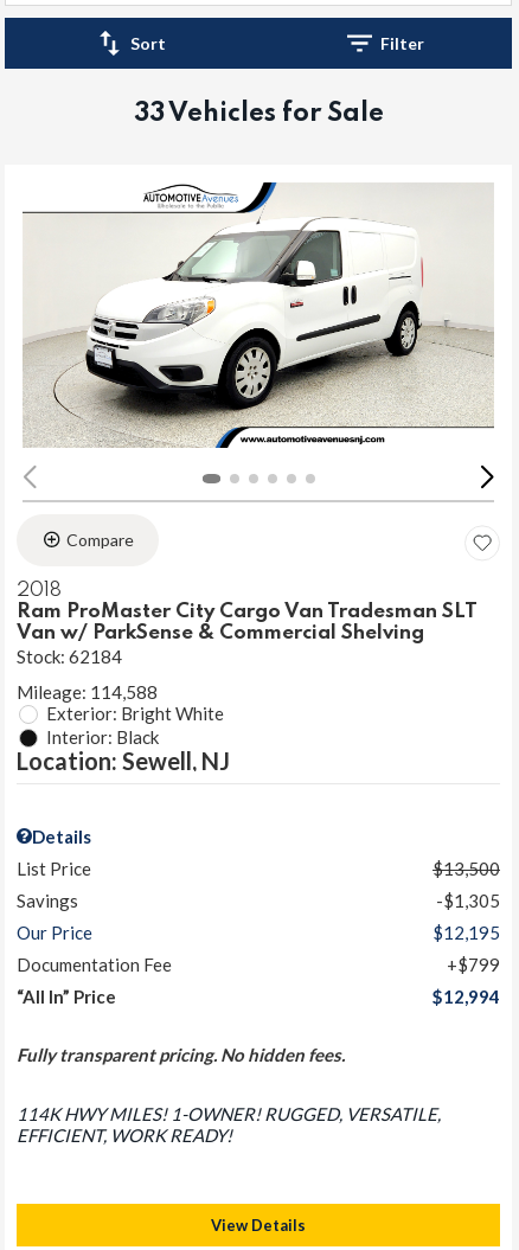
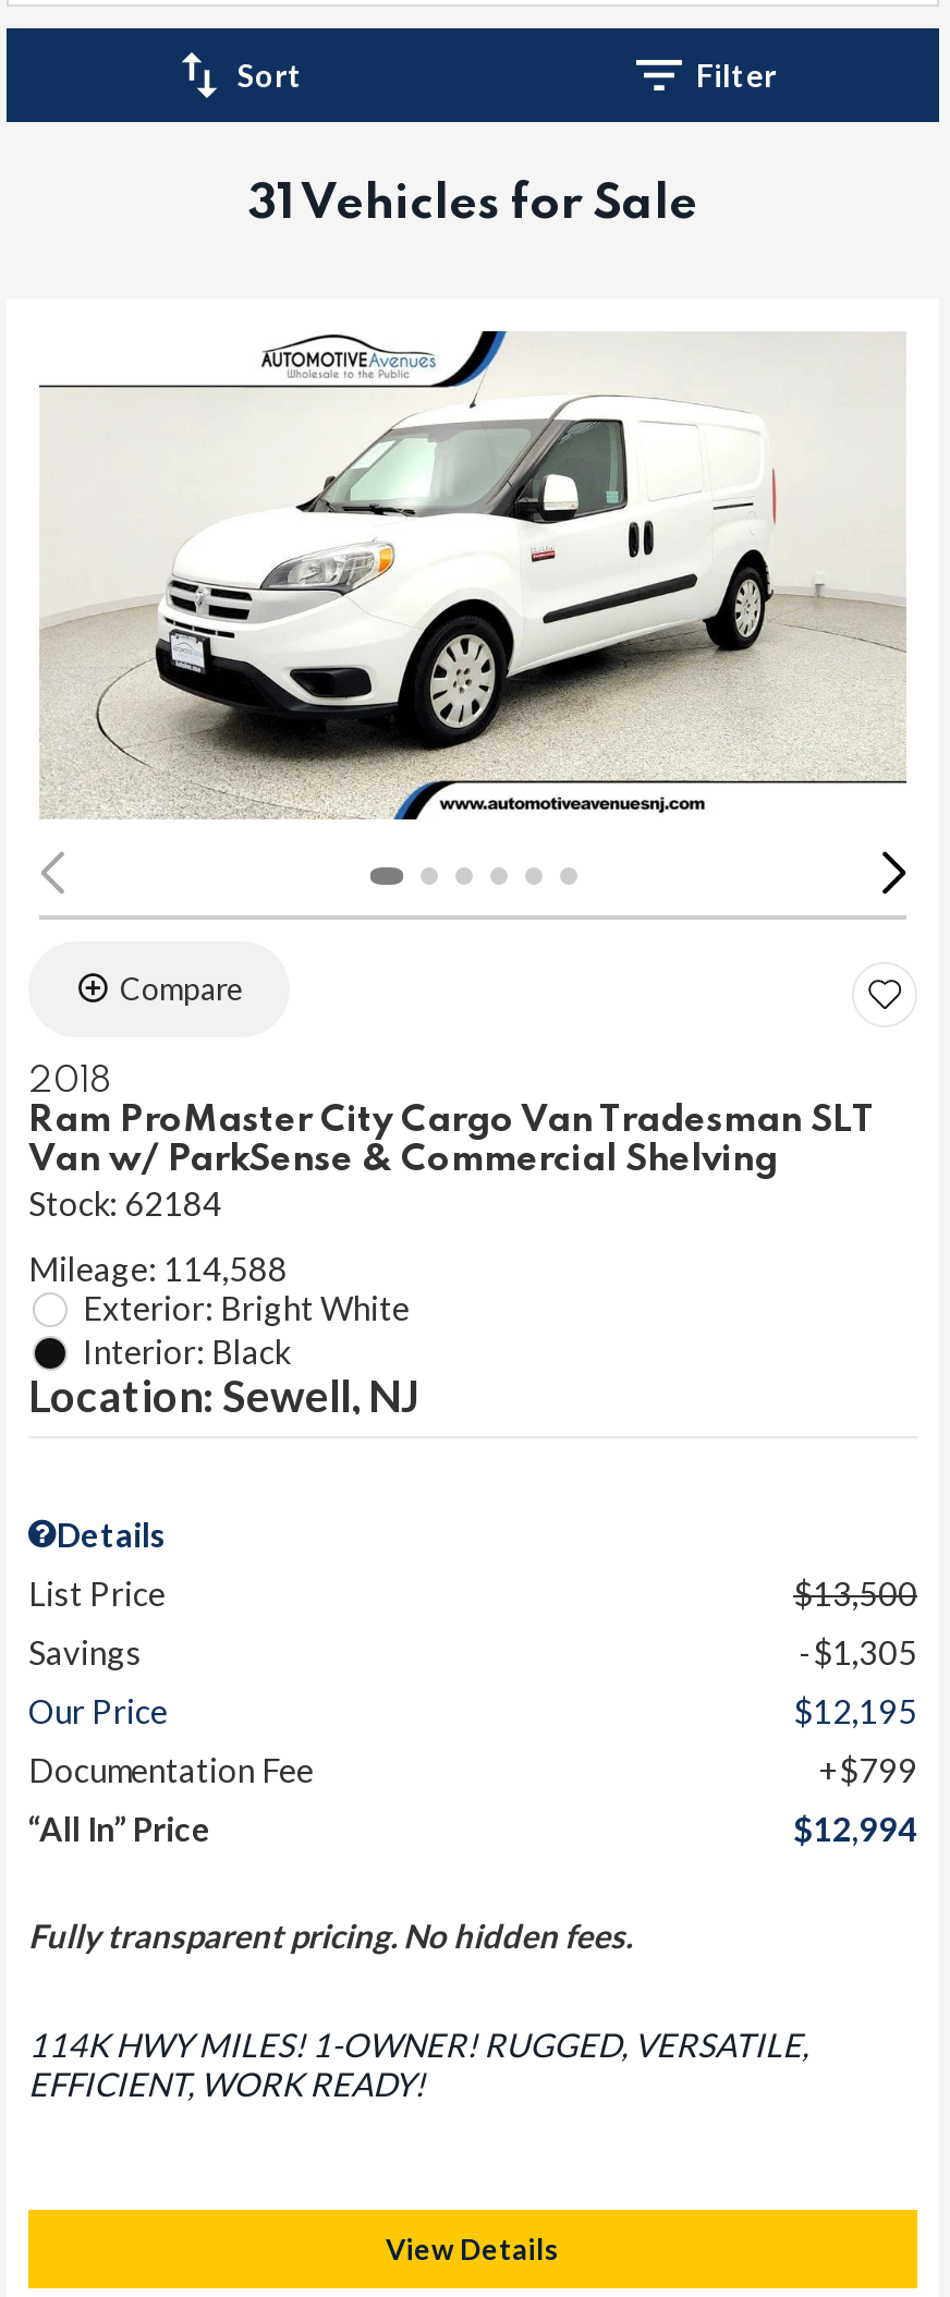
[133,100,383,127] 33 Vehicles for Sale -> [248,180,697,228] 31 Vehicles for Sale

